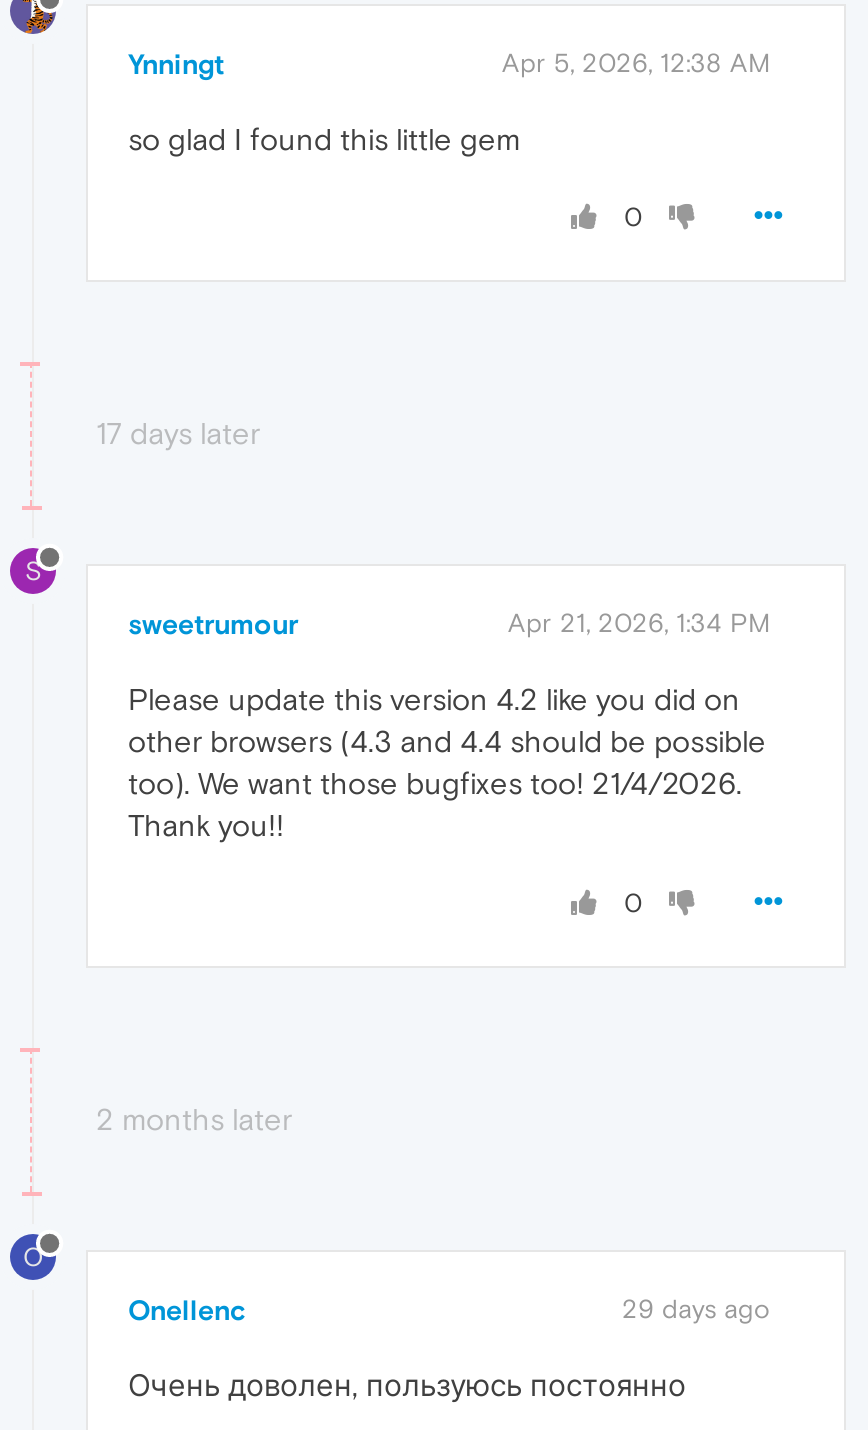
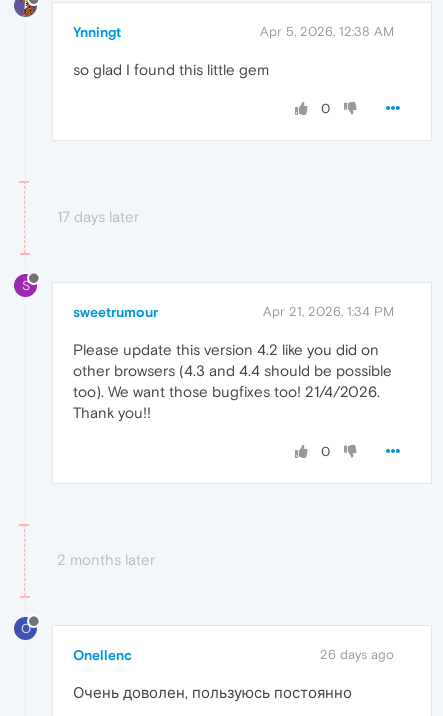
[622,1294,770,1324] 29 days ago -> [320,647,394,662] 26 days ago

